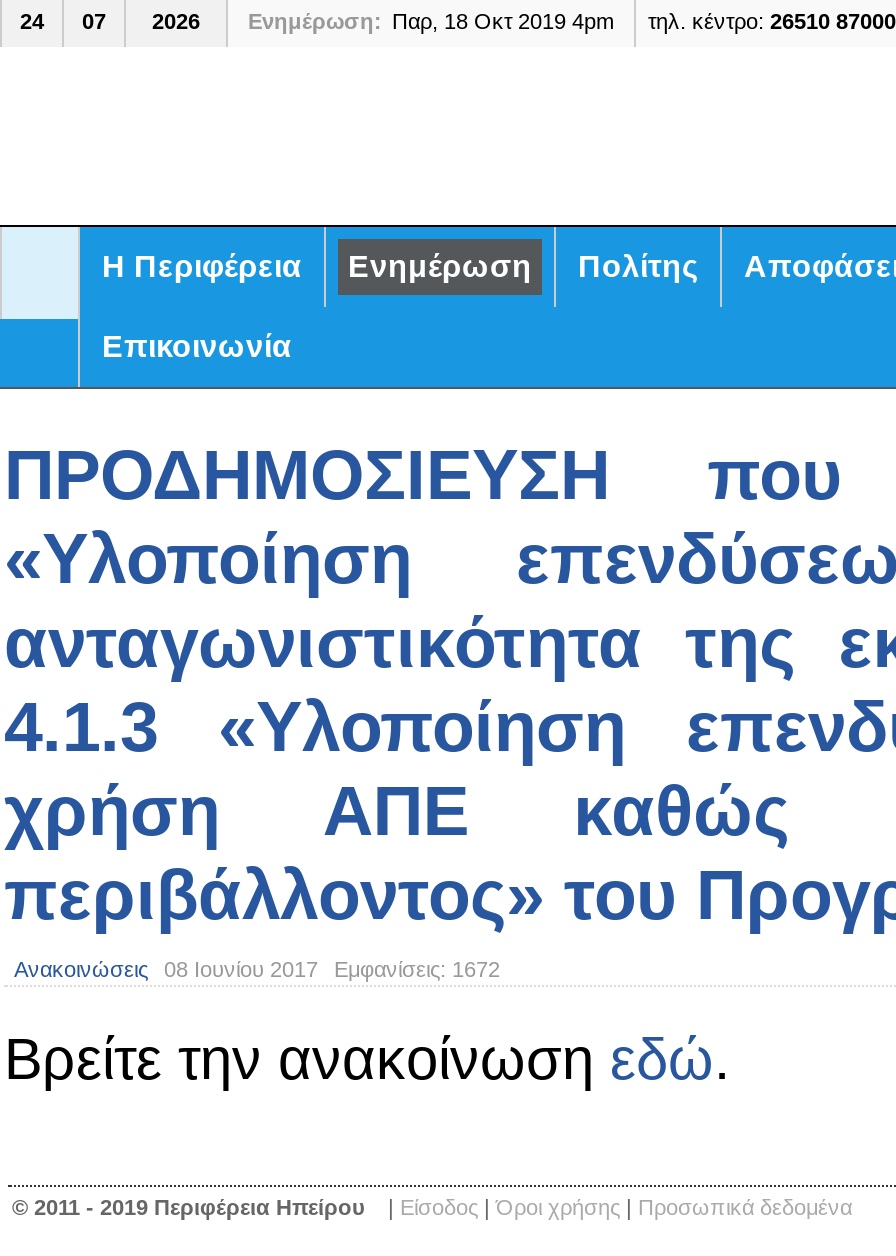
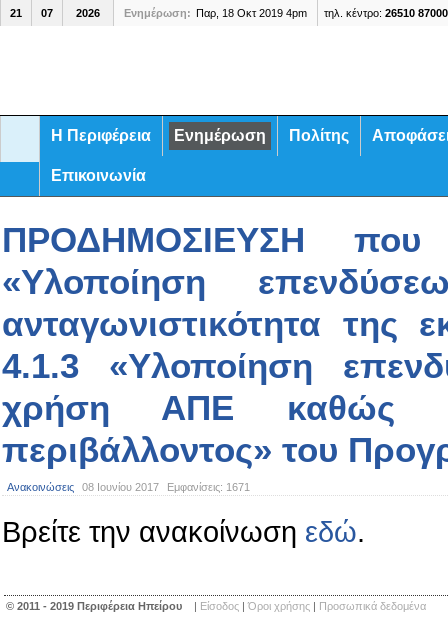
[20,9,896,33] 24 07 2026 Ενημέρωση: Παρ, 18 Οκτ 2019 4pm τηλ. κέντρο: 26510 87000 -> [10,7,448,19] 21 07 2026 Ενημέρωση: Παρ, 18 Οκτ 2019 4pm τηλ. κέντρο: 26510 87000
[14,957,500,981] Ανακοινώσεις 08 Ιουνίου 2017 Εμφανίσεις: 1672 -> [7,481,250,493] Ανακοινώσεις 08 Ιουνίου 2017 Εμφανίσεις: 1671

